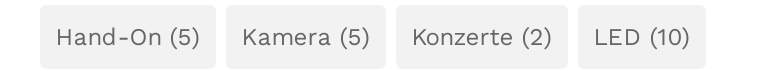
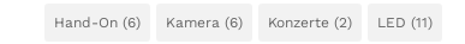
[56,23,200,51] Hand-On (5) -> [54,14,140,30] Hand-On (6)
[242,23,370,51] Kamera (5) -> [166,14,242,30] Kamera (6)
[594,23,690,51] LED (10) -> [377,14,432,30] LED (11)

